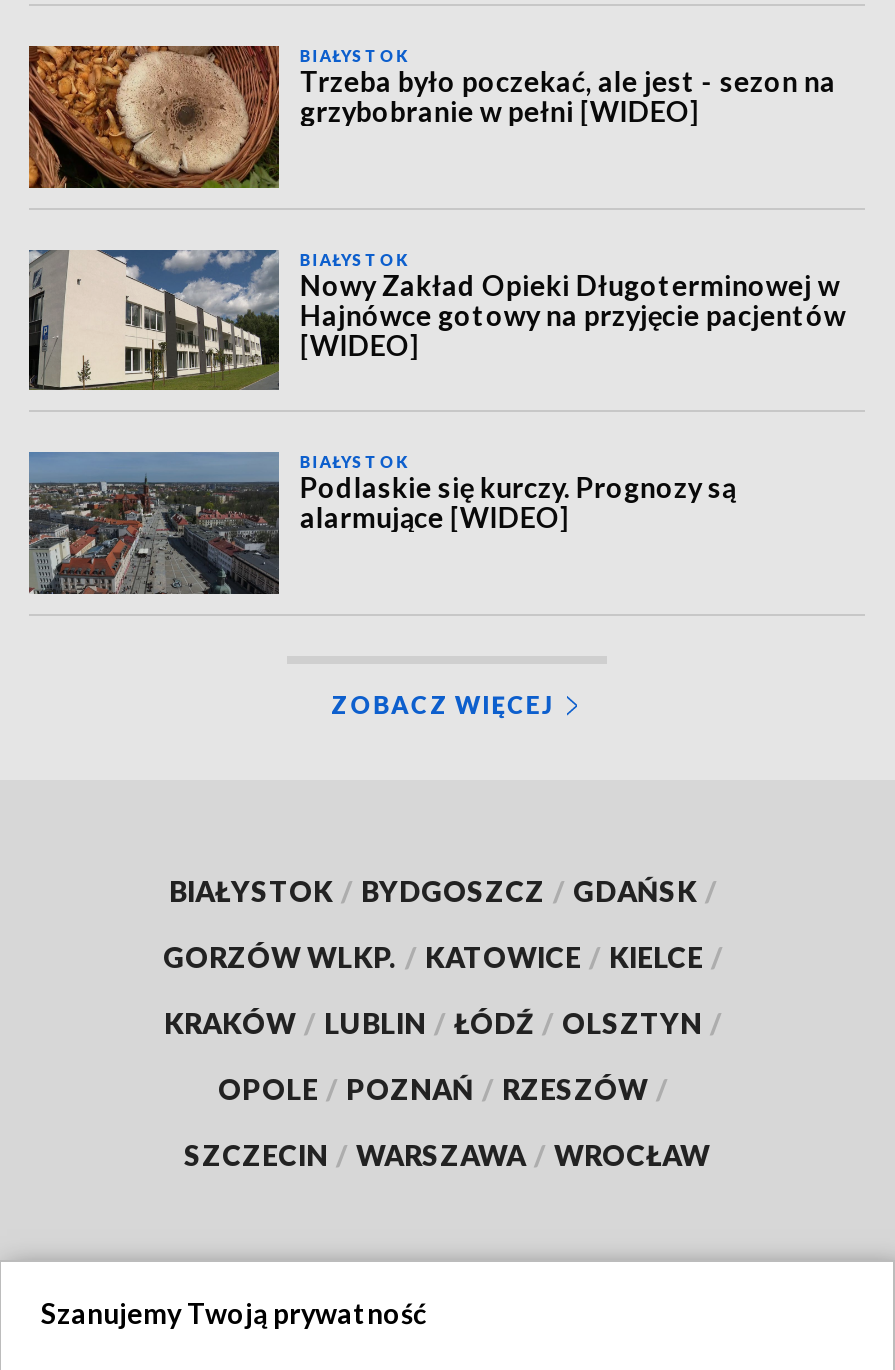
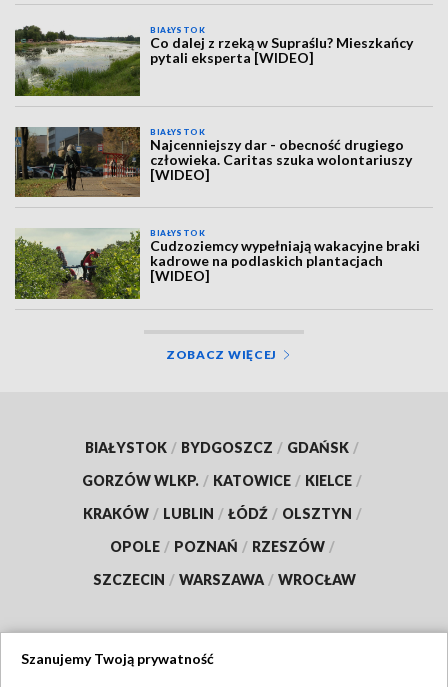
[27,44,836,188] [image] | Trzeba było poczekać, ale jest - sezon na | grzybobranie w pełni [WIDEO] -> [14,25,413,96] [image] | Co dalej z rzeką w Supraślu? Mieszkańcy | pytali eksperta [WIDEO]
[27,248,846,390] [image] | Nowy Zakład Opieki Długoterminowej w | Hajnówce gotowy na przyjęcie pacjentów -> [14,126,412,197] [image] | Najcenniejszy dar - obecność drugiego | człowieka. Caritas szuka wolontariuszy
[27,450,736,594] [image] | Podlaskie się kurczy. Prognozy są | alarmujące [WIDEO] -> [15,228,420,299] [image] | Cudzoziemcy wypełniają wakacyjne braki | kadrowe na podlaskich plantacjach | [WIDEO]

